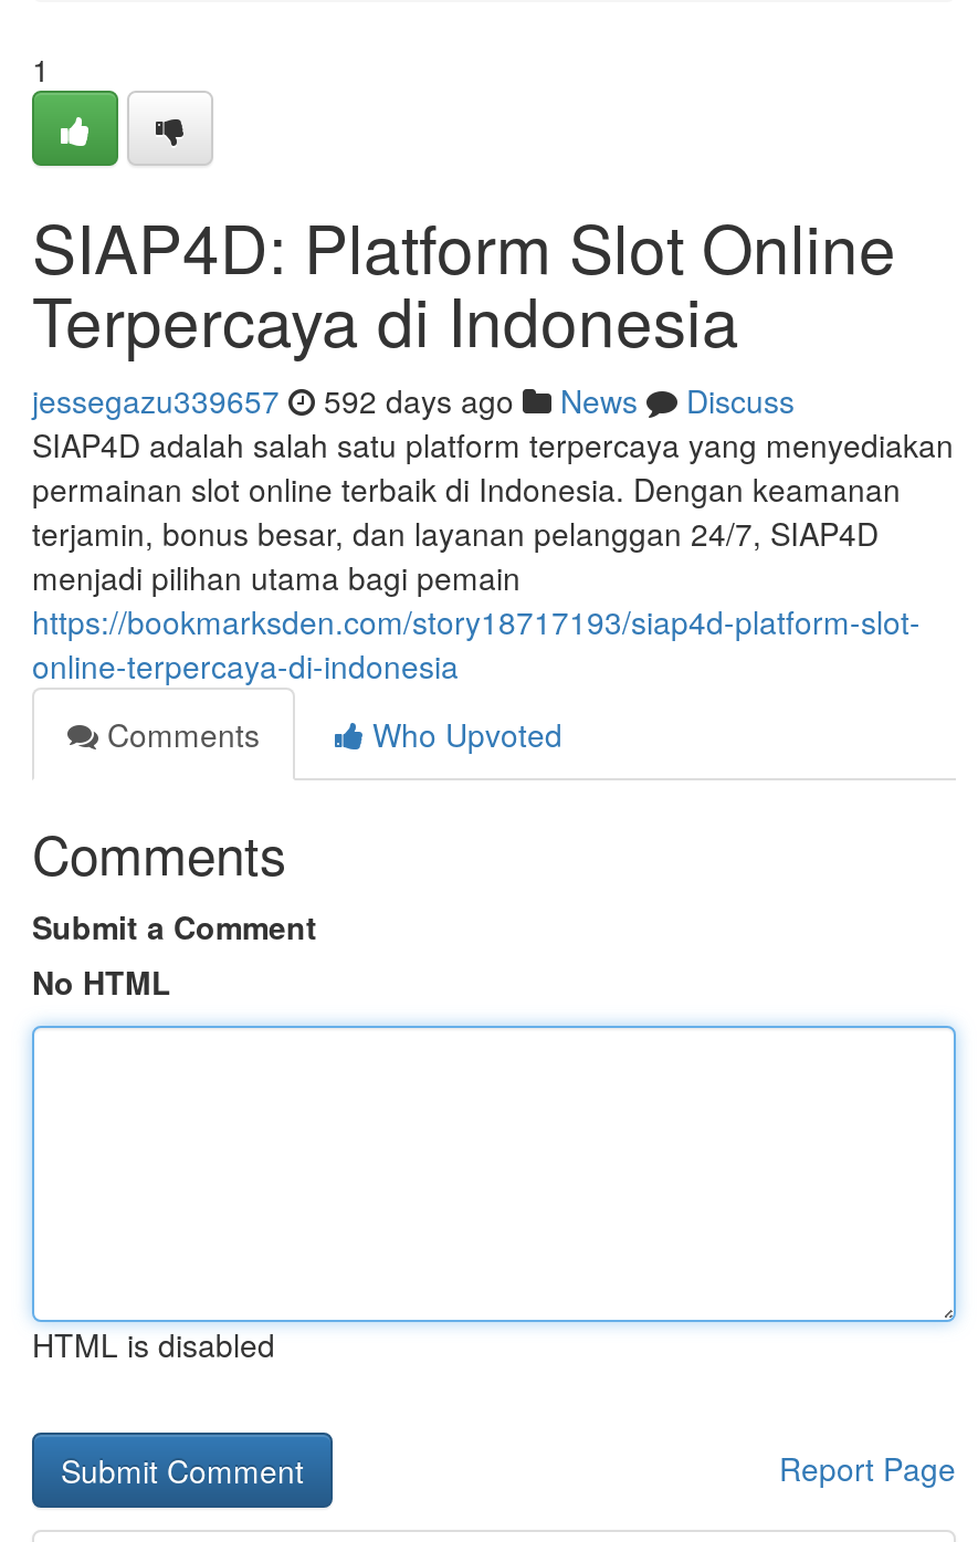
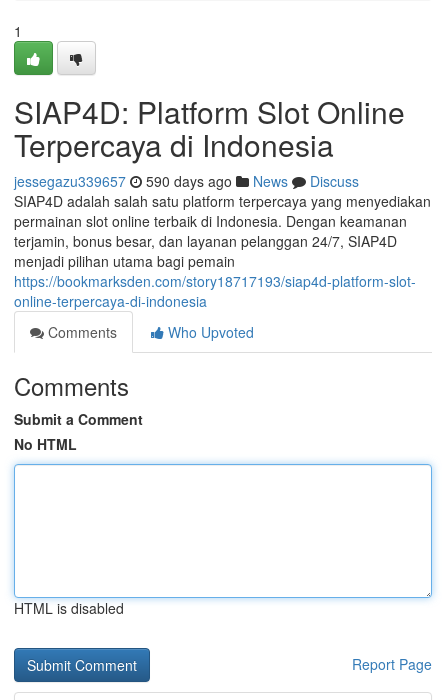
[32,378,795,422] jessegazu339657 592 days ago News Discuss -> [14,171,359,191] jessegazu339657 590 days ago News Discuss

